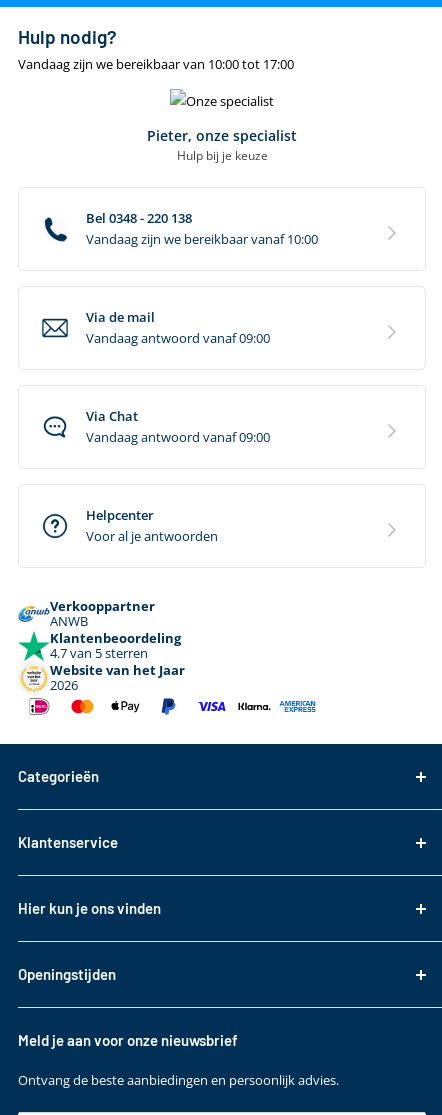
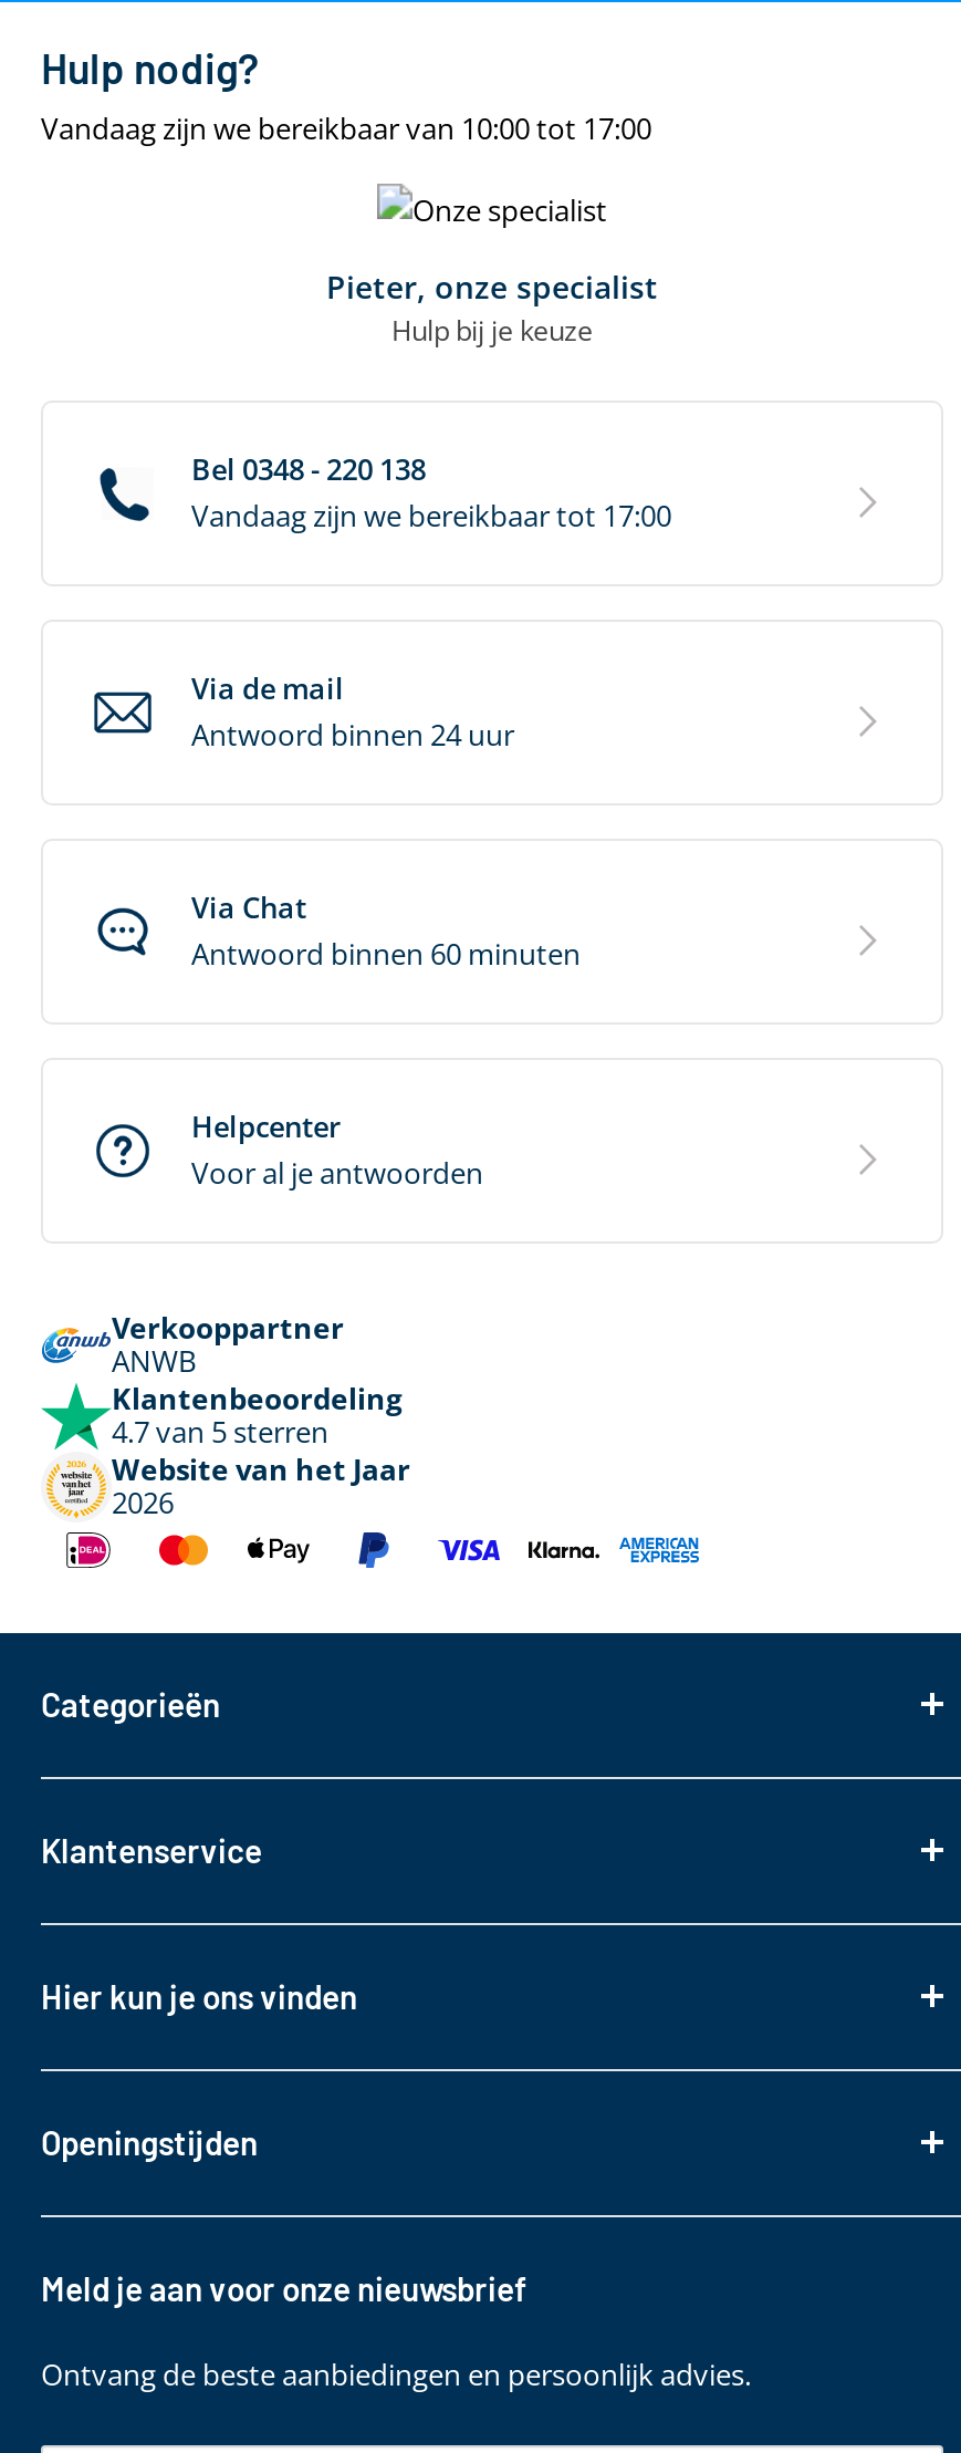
[86,230,318,248] Vandaag zijn we bereikbaar vanaf 10:00 -> [191,495,671,535] Vandaag zijn we bereikbaar tot 17:00
[86,329,270,347] Vandaag antwoord vanaf 09:00 -> [191,714,514,754] Antwoord binnen 24 uur
[86,428,270,446] Vandaag antwoord vanaf 09:00 -> [191,933,581,973] Antwoord binnen 60 minuten

